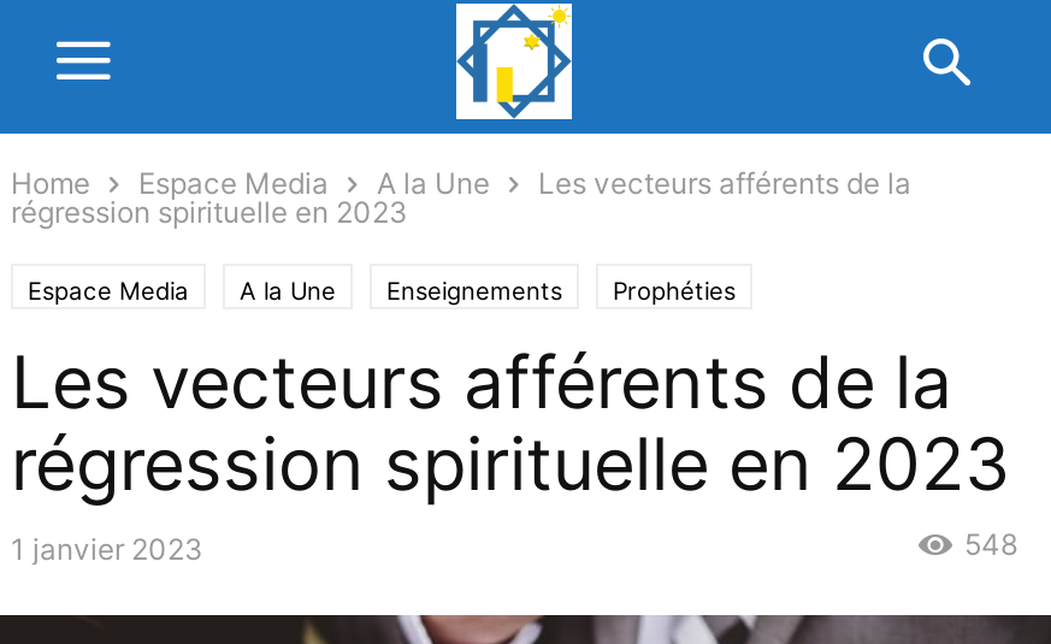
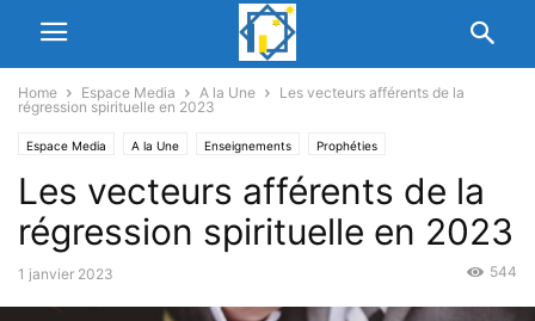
[964,526,1017,562] 548 -> [490,263,517,280] 544

